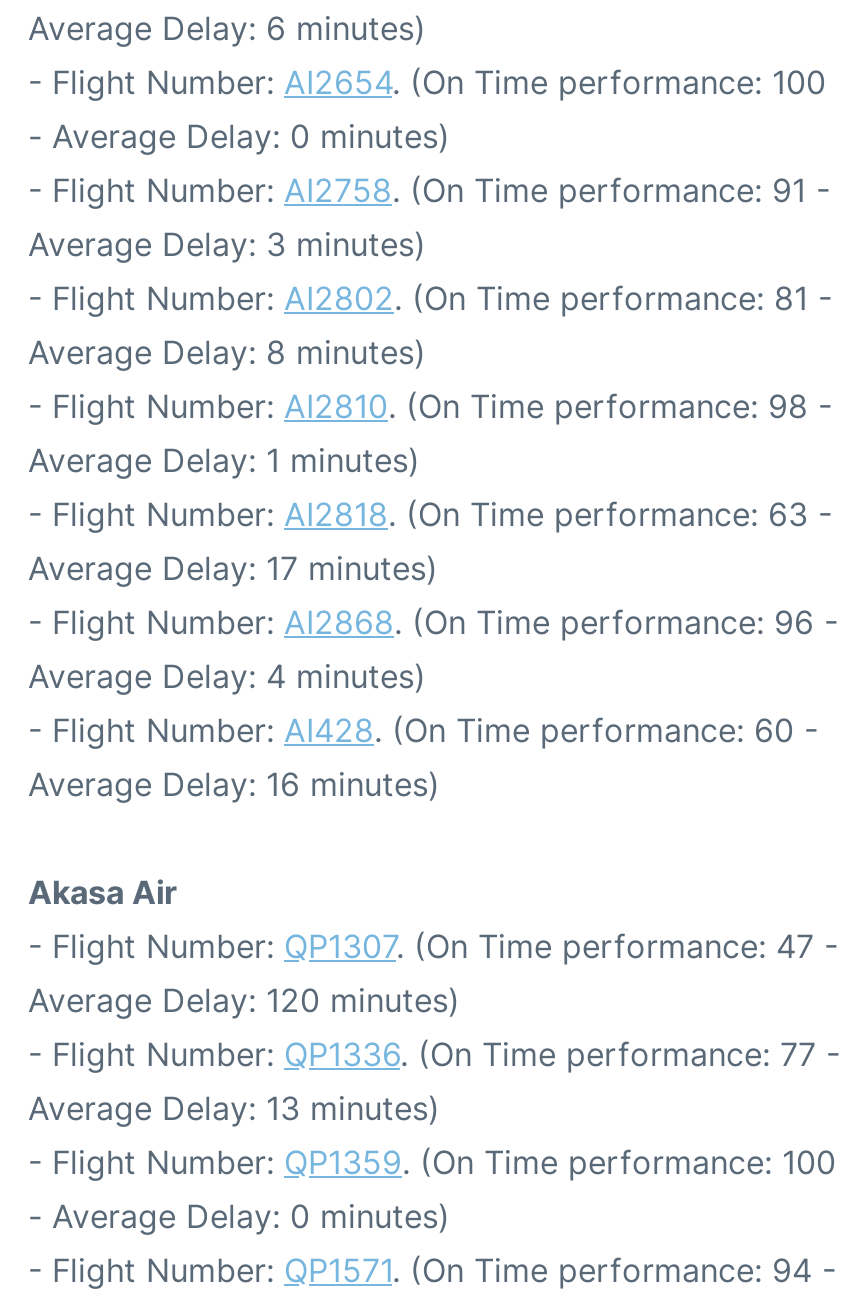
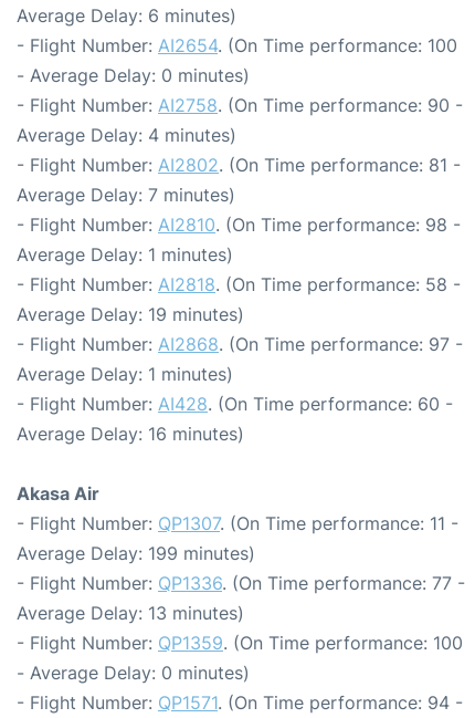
[28,170,830,210] - Flight Number: AI2758. (On Time performance: 91 - -> [17,94,463,116] - Flight Number: AI2758. (On Time performance: 90 -
[28,224,426,264] Average Delay: 3 minutes) -> none
[28,332,426,372] Average Delay: 8 minutes) -> [17,184,235,206] Average Delay: 7 minutes)
none -> [17,363,233,385] Average Delay: 1 minutes)
[28,494,832,534] - Flight Number: AI2818. (On Time performance: 63 - -> [17,273,461,295] - Flight Number: AI2818. (On Time performance: 58 -
[28,548,438,588] Average Delay: 17 minutes) -> [17,303,244,325] Average Delay: 19 minutes)
[28,602,838,642] - Flight Number: AI2868. (On Time performance: 96 - -> [17,333,463,355] - Flight Number: AI2868. (On Time performance: 97 -
moved [28,656,426,696] -> [17,124,236,146]: Average Delay: 4 minutes)
[28,926,838,966] - Flight Number: QP1307. (On Time performance: 47 - -> [17,512,458,534] - Flight Number: QP1307. (On Time performance: 11 -
[28,980,460,1020] Average Delay: 120 minutes) -> [17,542,255,564] Average Delay: 199 minutes)

